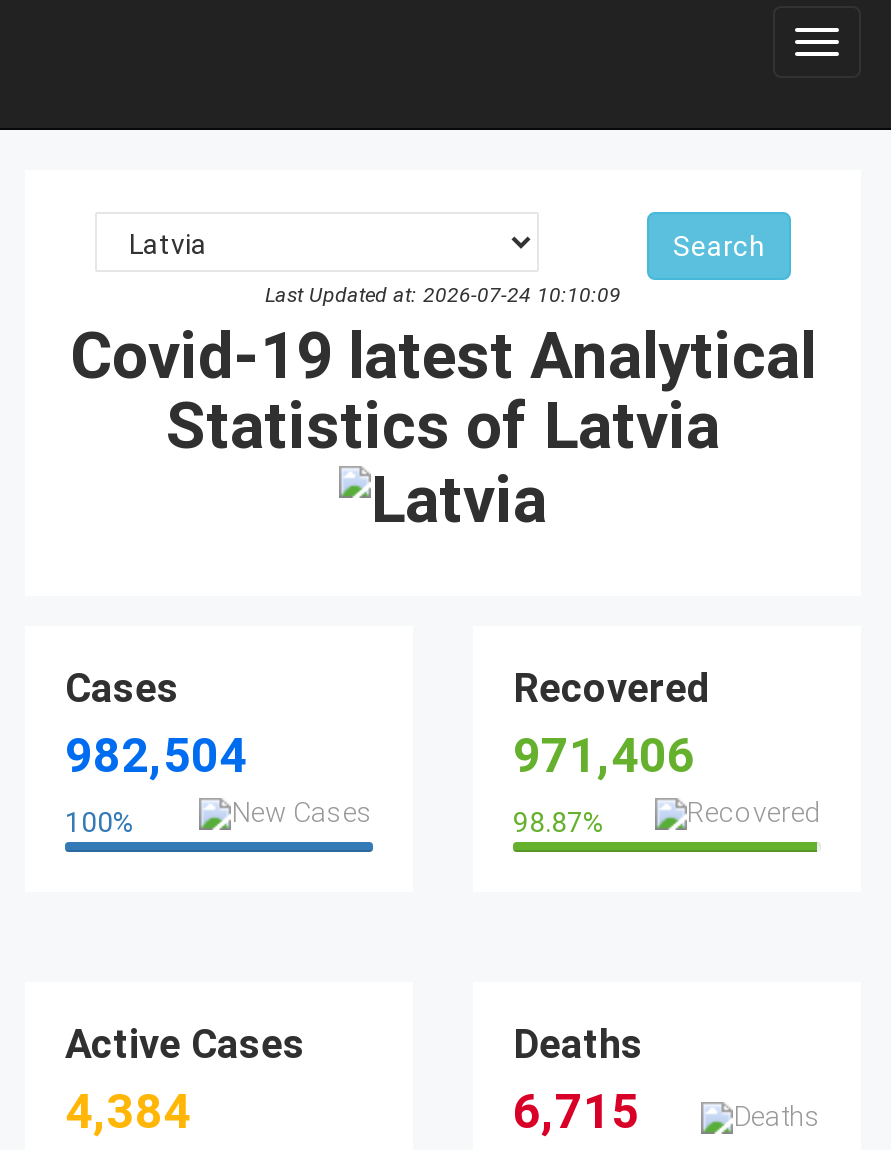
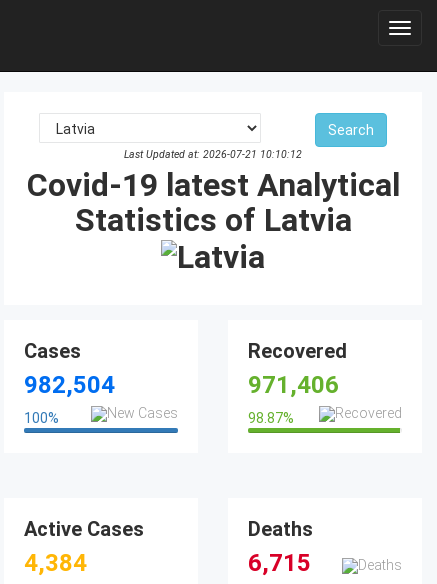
[265,282,621,308] Last Updated at: 2026-07-24 10:10:09 -> [124,148,302,161] Last Updated at: 2026-07-21 10:10:12

